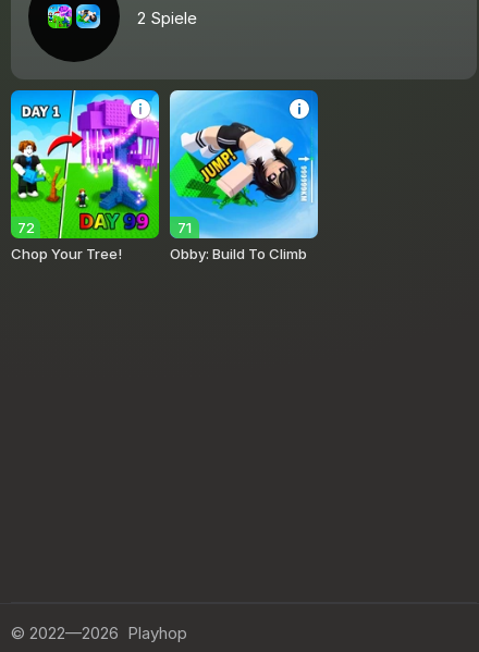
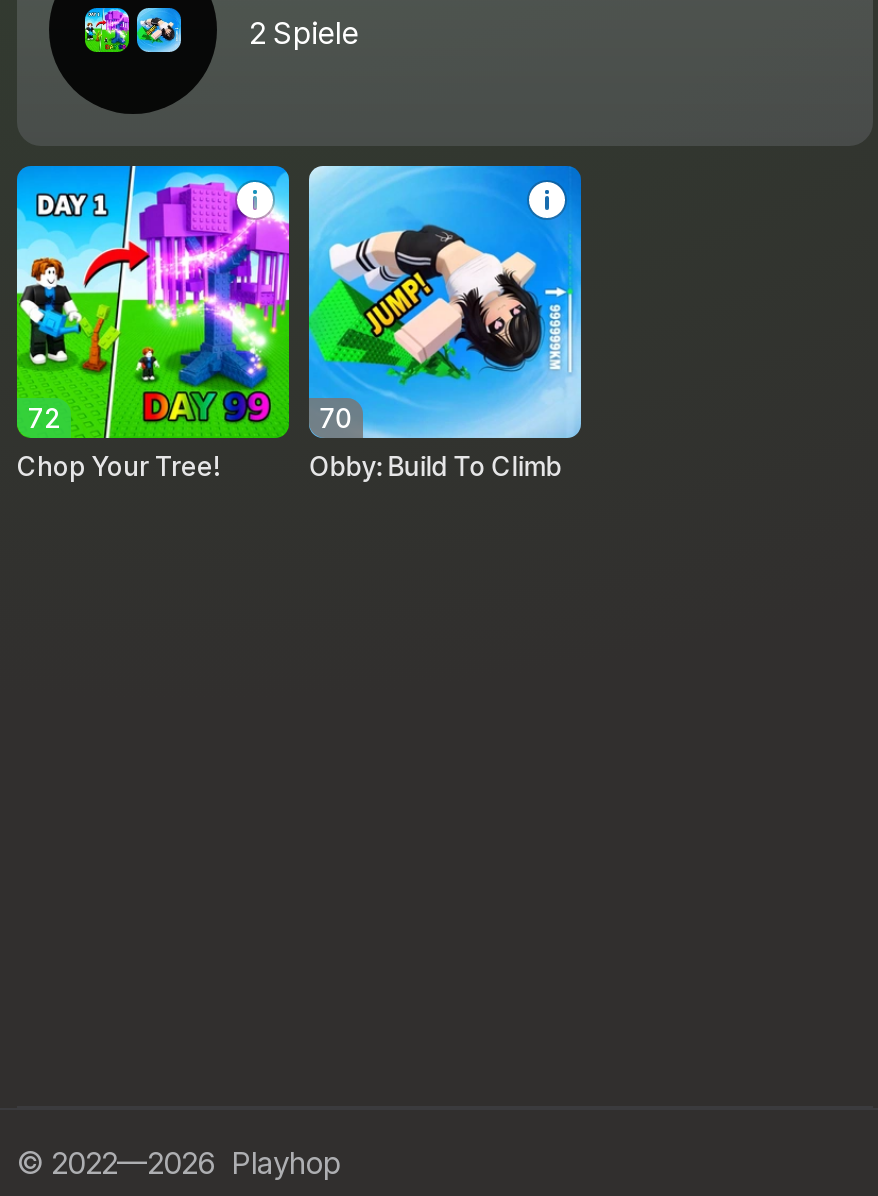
[178,218,192,236] 71 -> [319,401,353,433] 70

